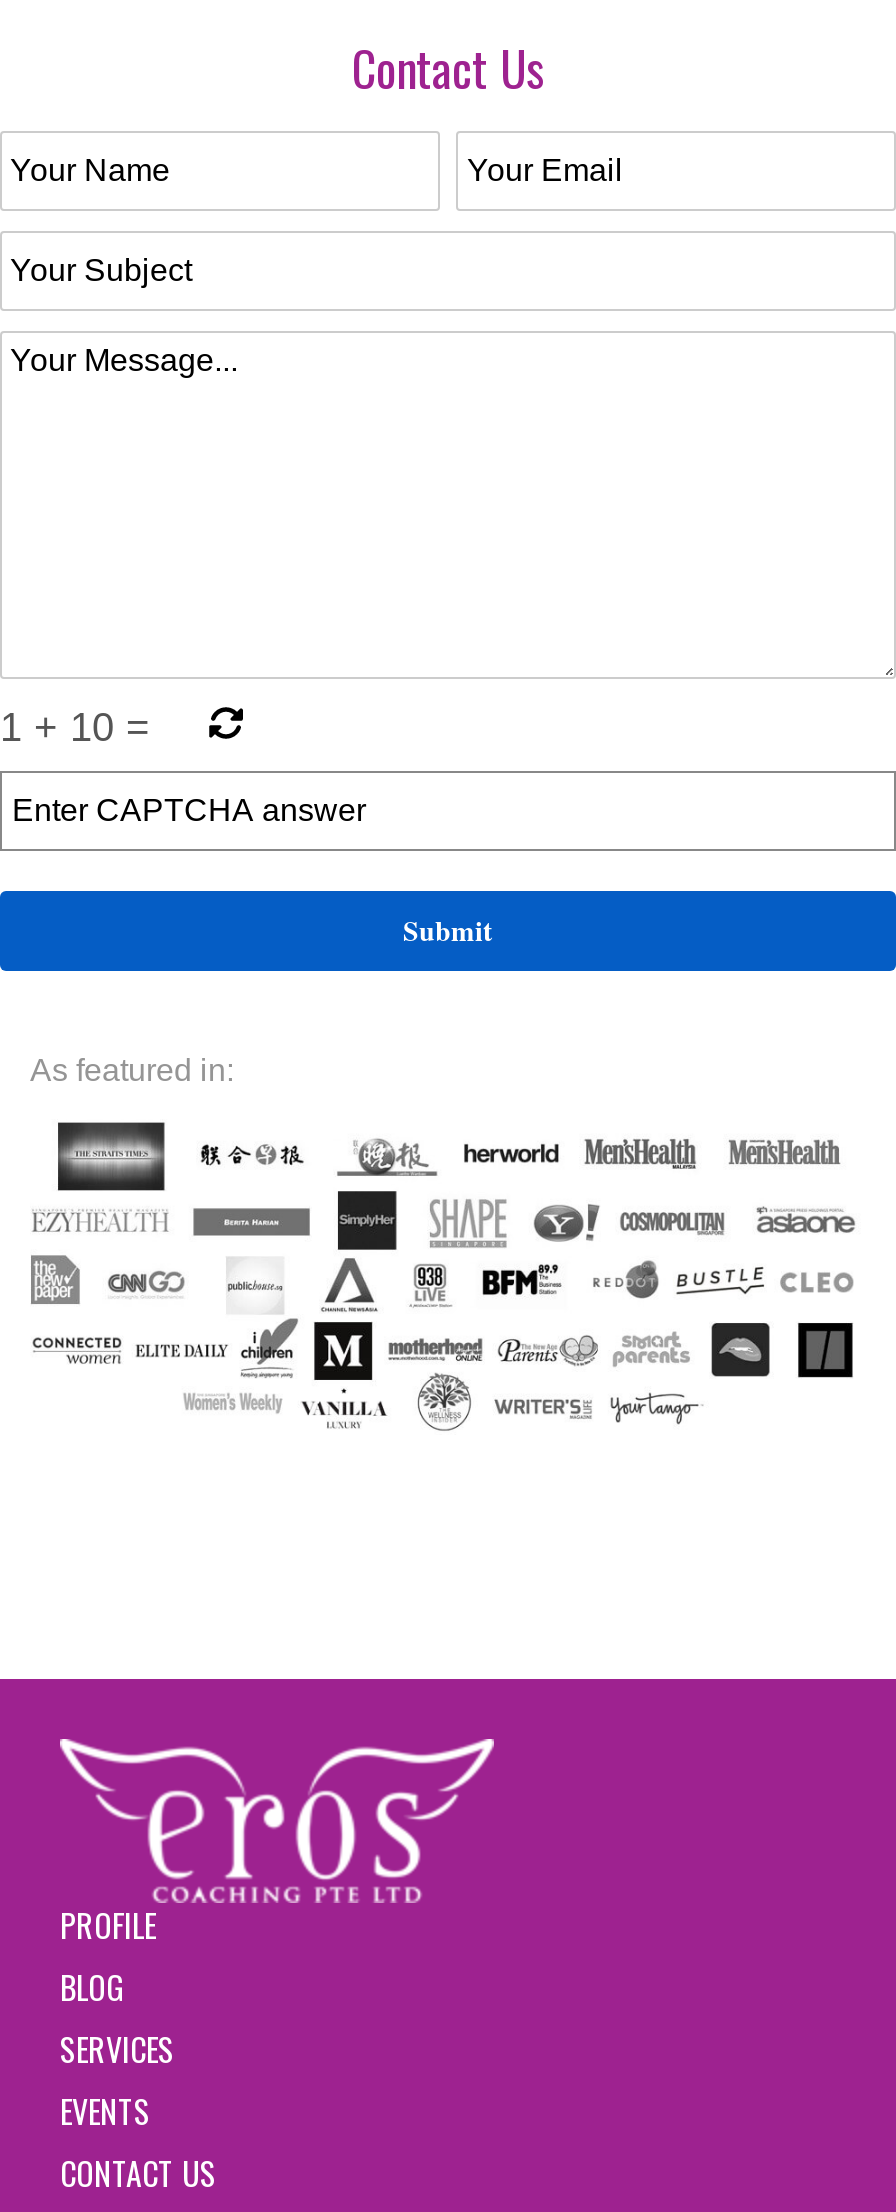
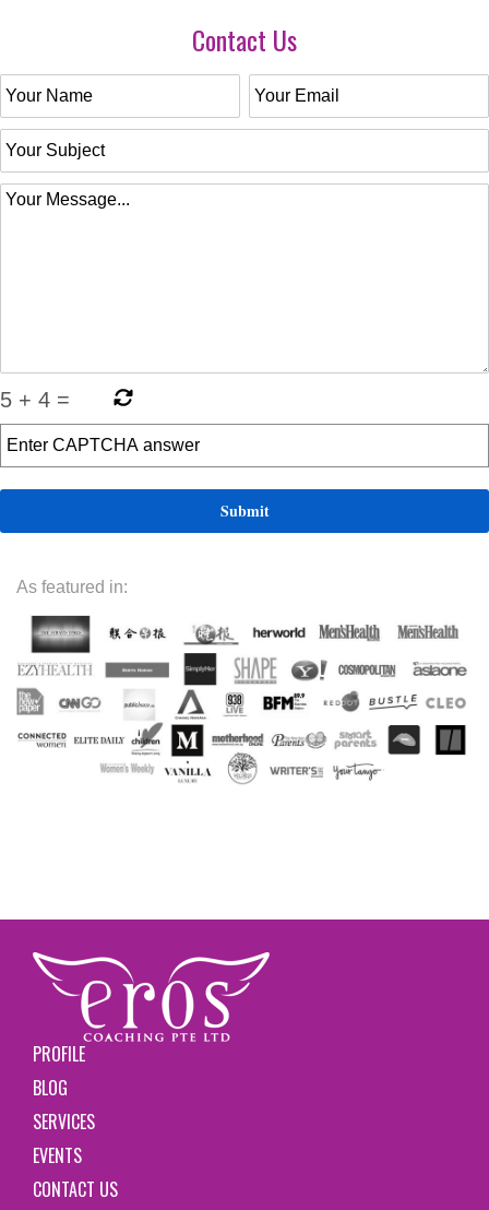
[0,705,150,749] 1 + 10 = -> [0,387,70,411] 5 + 4 =

